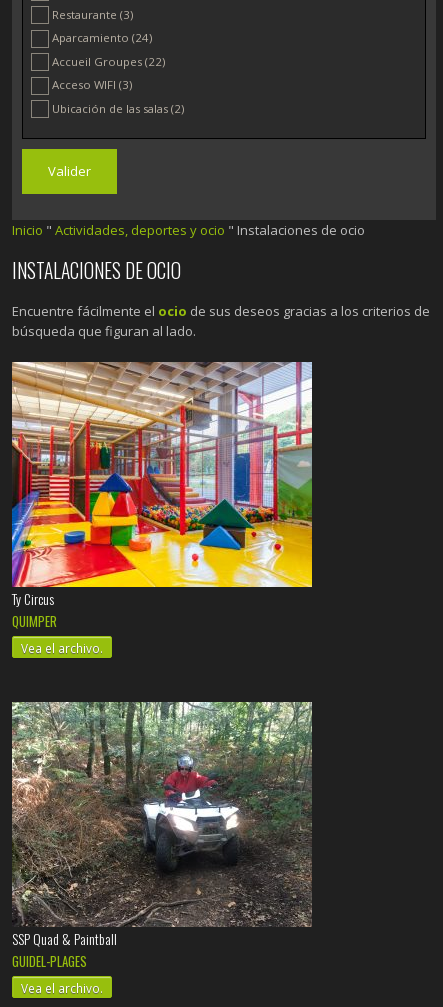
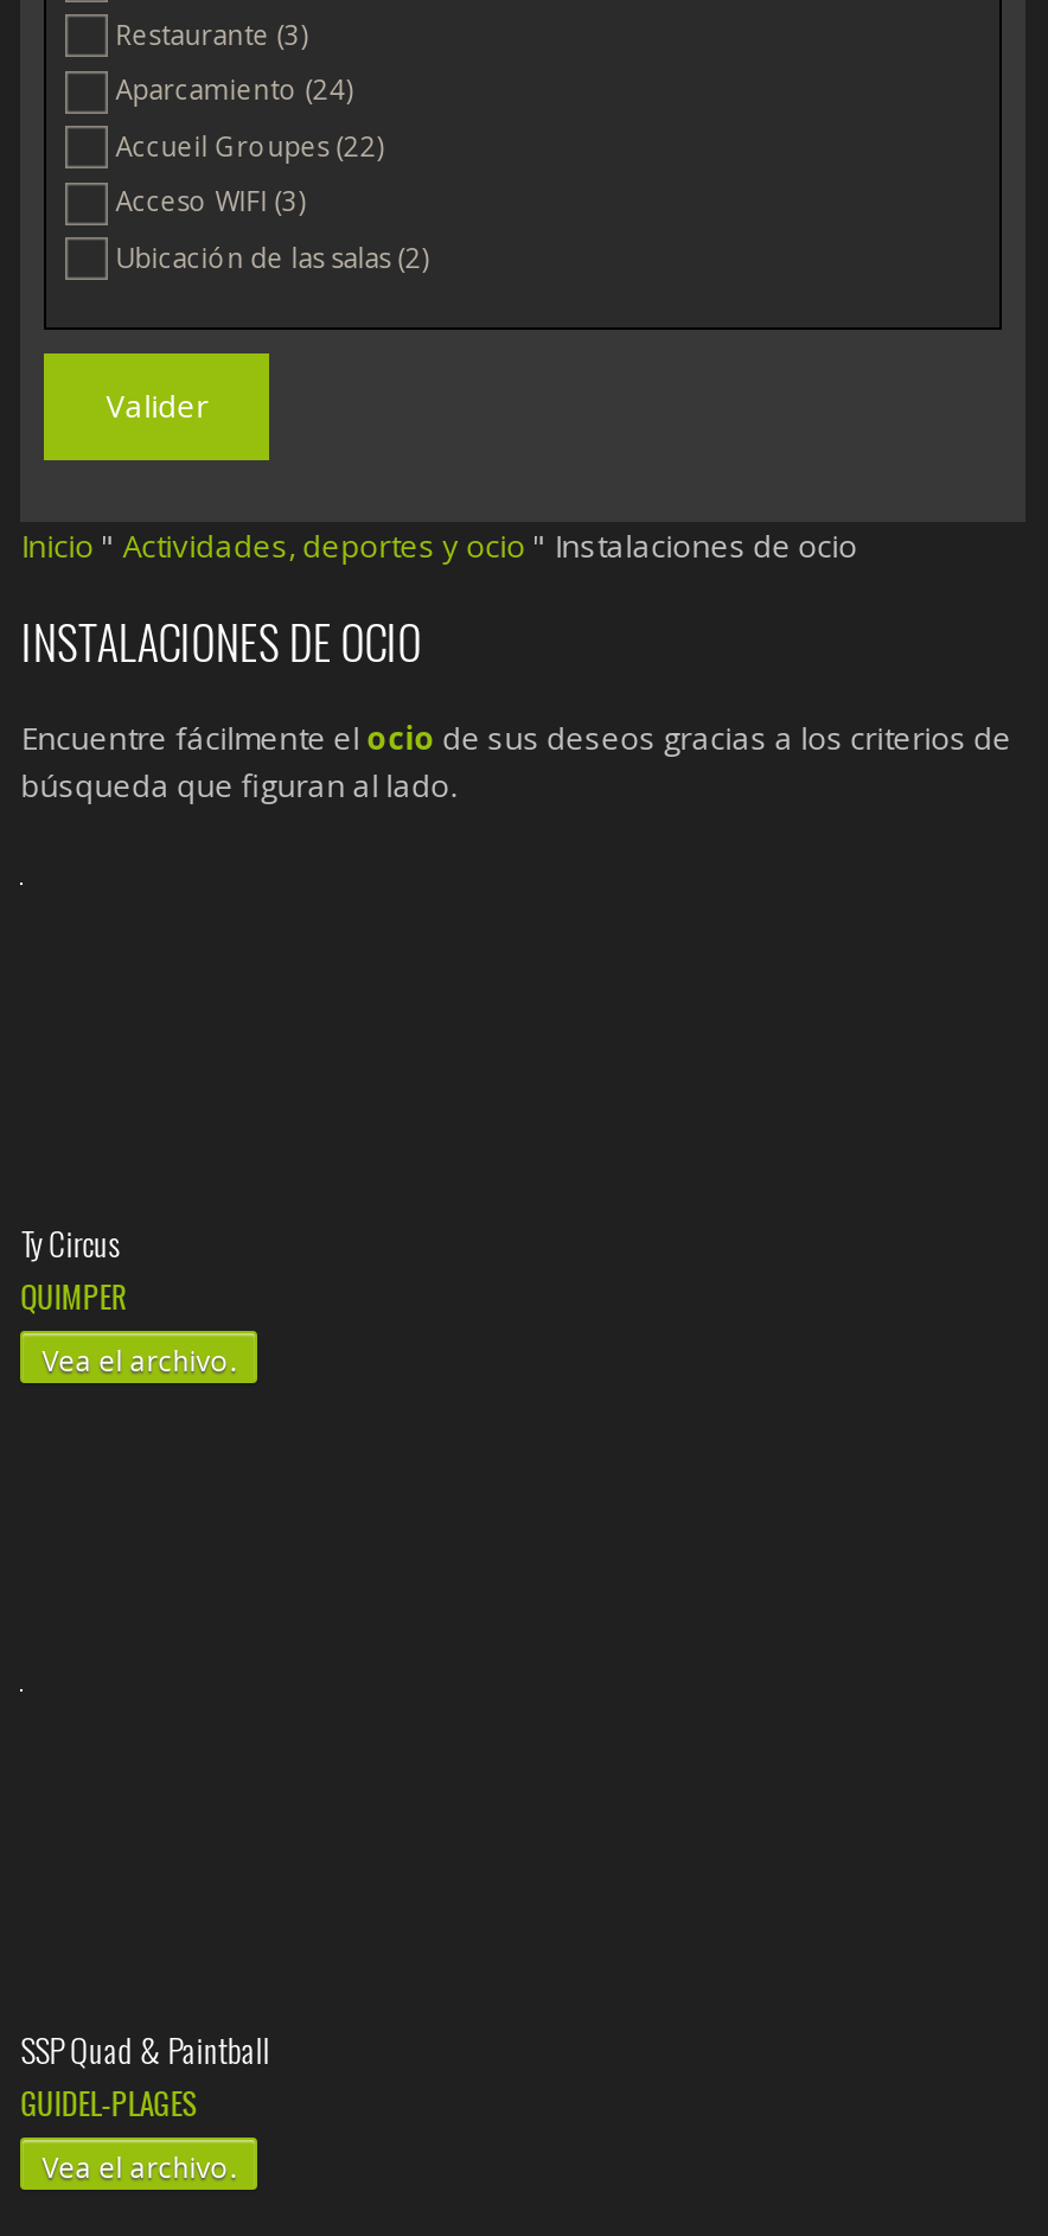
[11,361,313,588] [image] -> none
[11,701,313,928] [image] -> none

